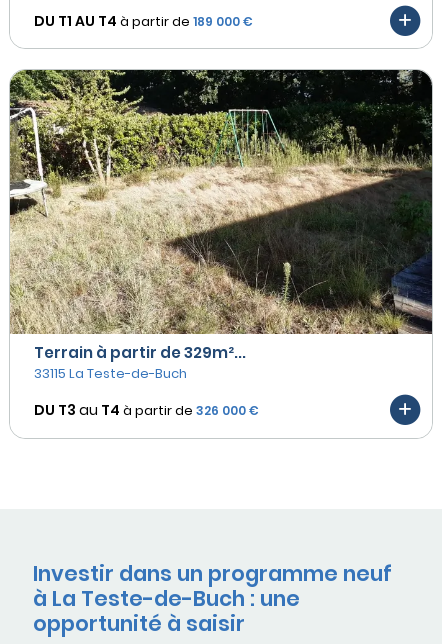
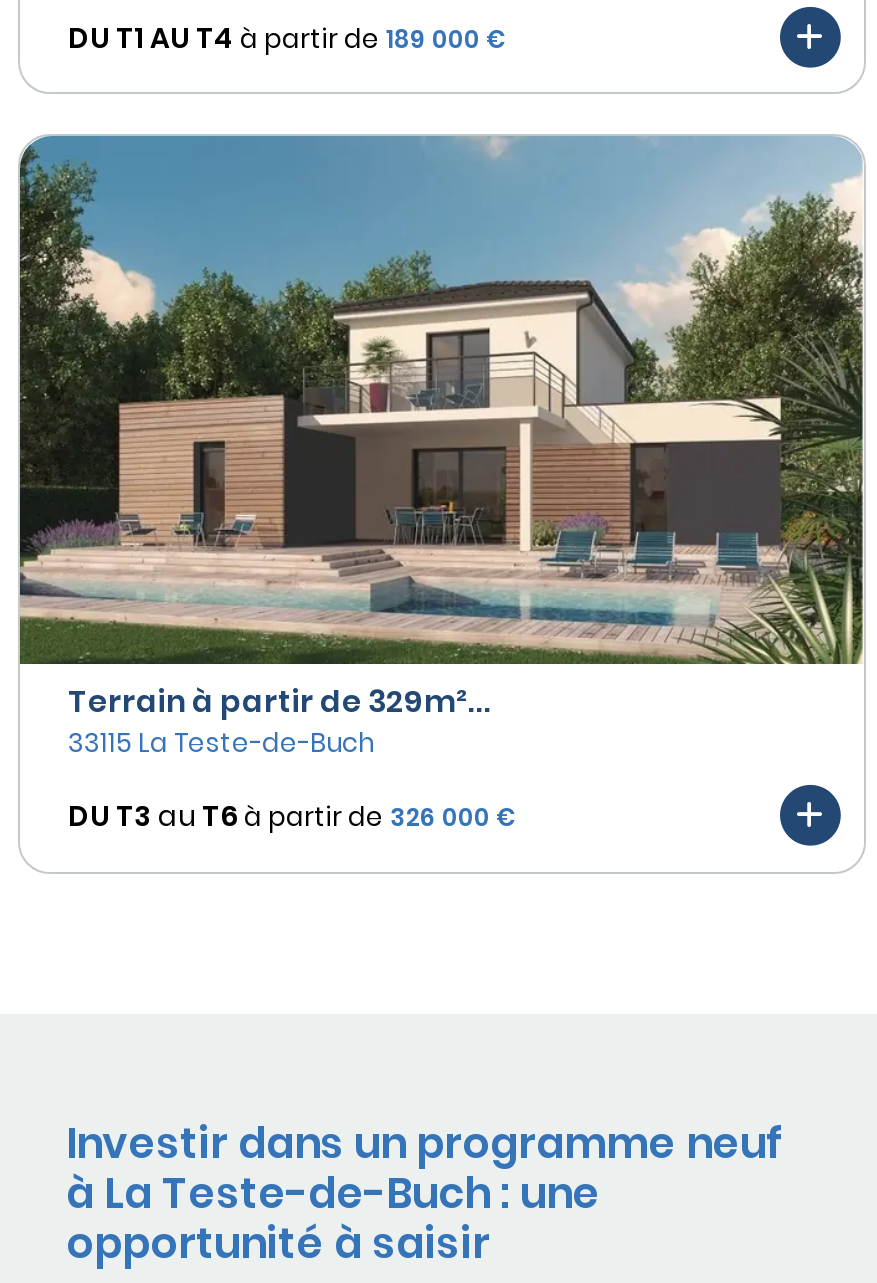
[9,69,433,335] [image] -> [18,134,864,666] [image]
[34,400,259,420] DU T3 au T4 à partir de 326 000 € -> [68,796,516,836] DU T3 au T6 à partir de 326 000 €

